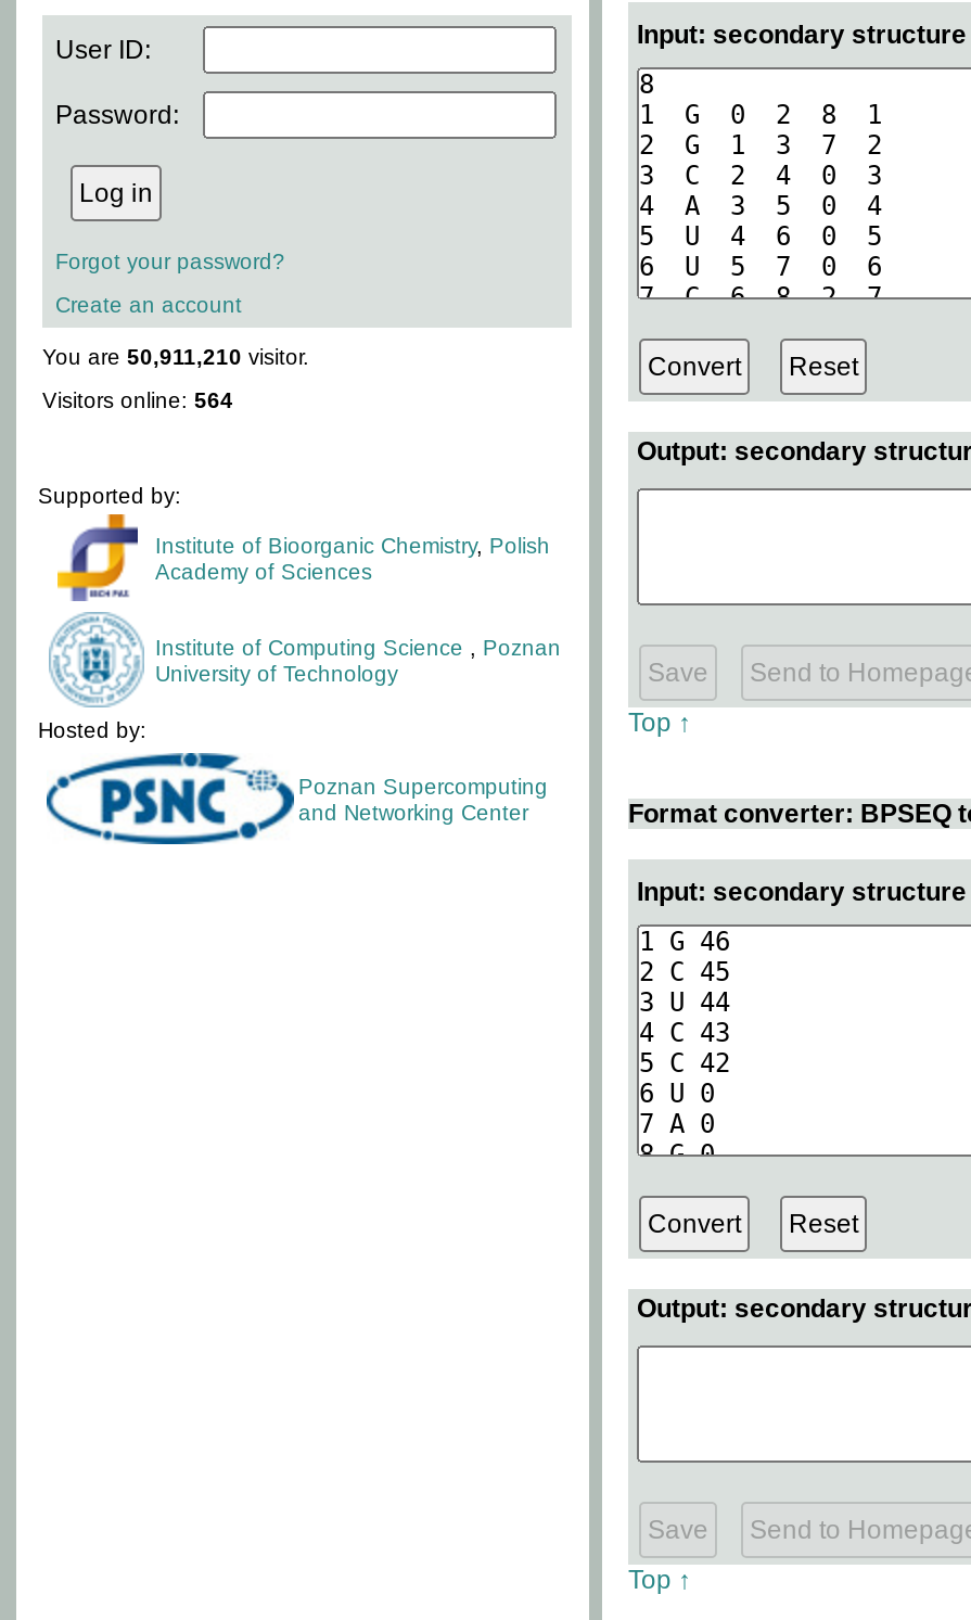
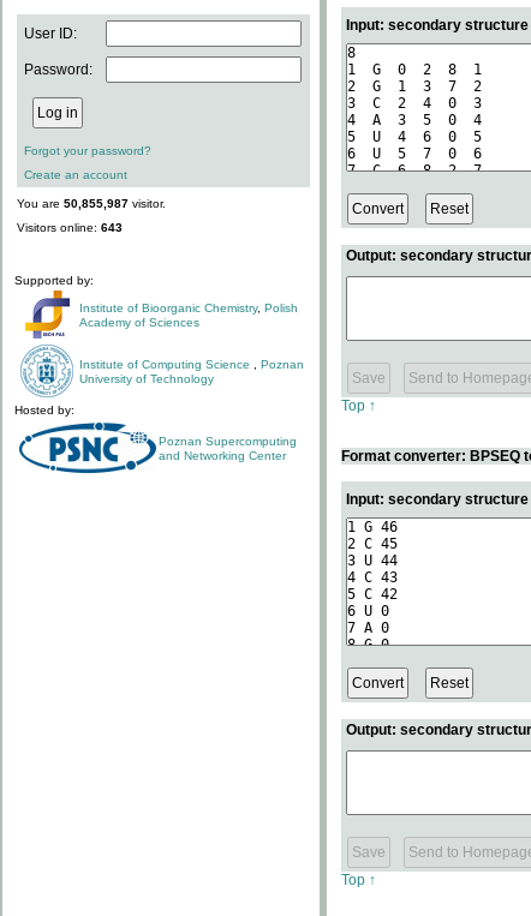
[42,345,309,369] You are 50,911,210 visitor. -> [17,197,166,210] You are 50,855,987 visitor.
[42,388,233,412] Visitors online: 564 -> [17,221,123,234] Visitors online: 643

